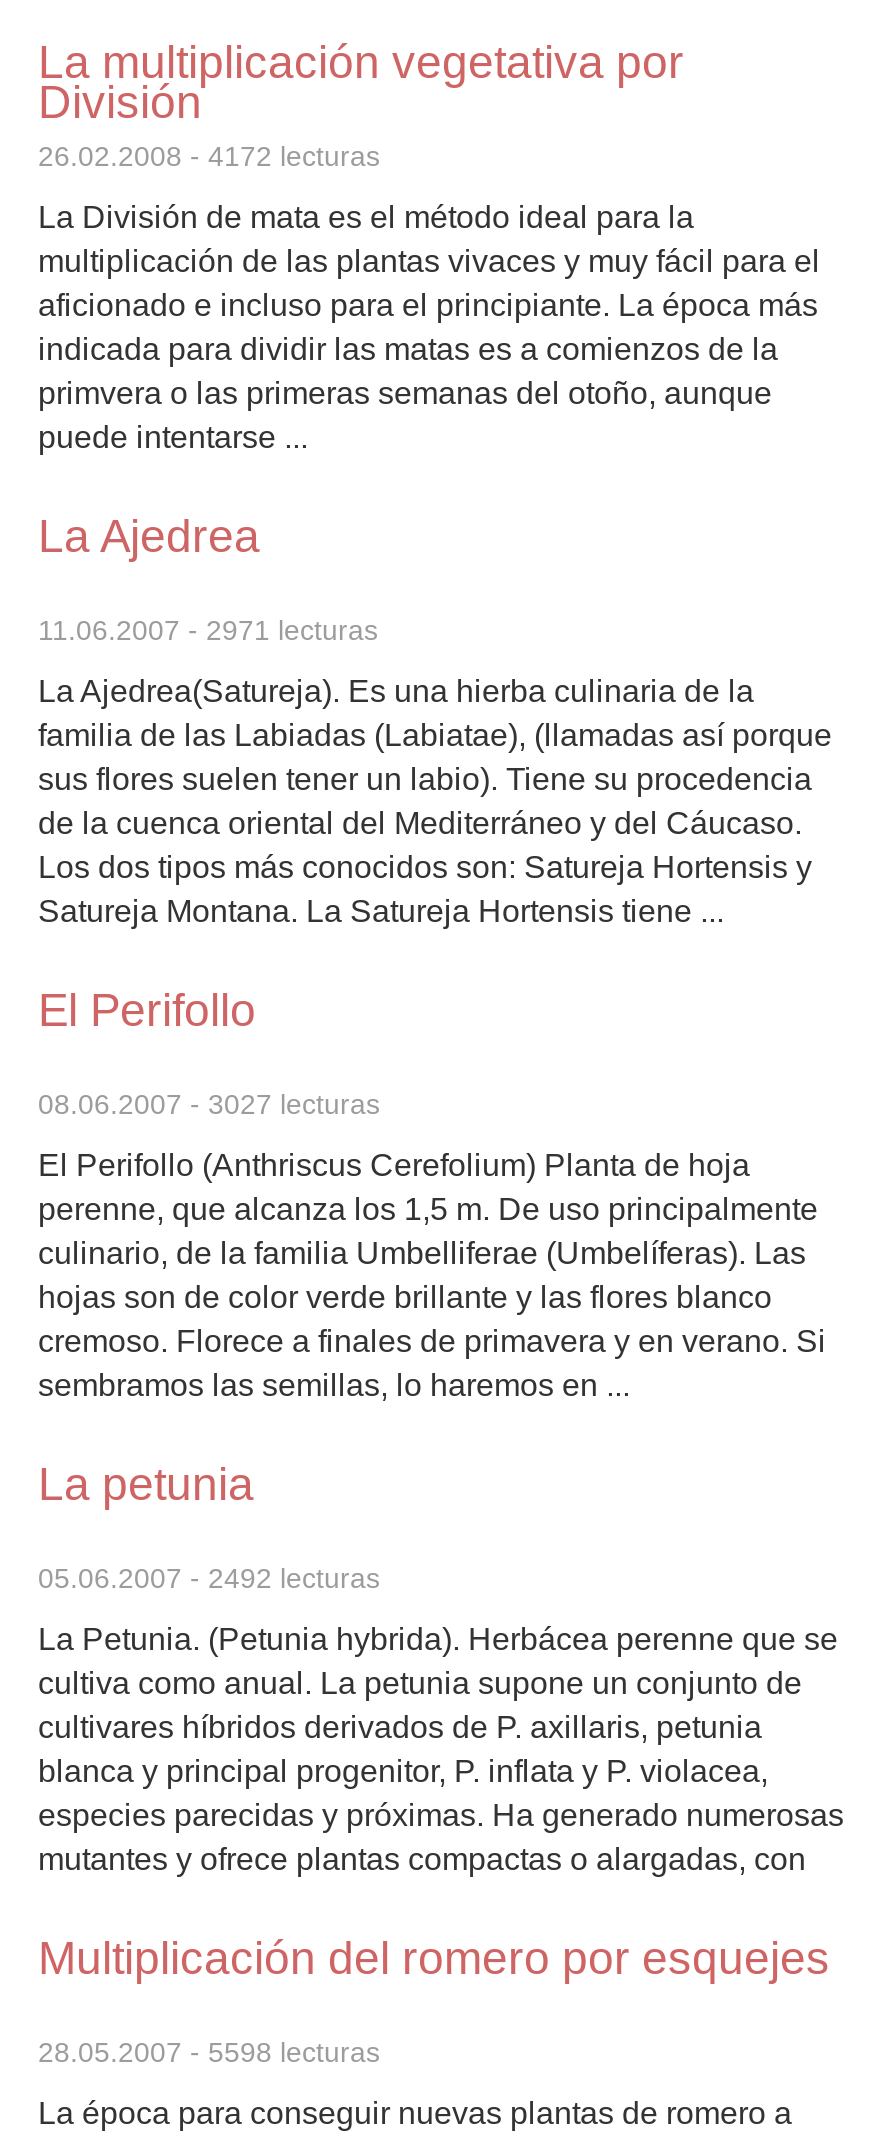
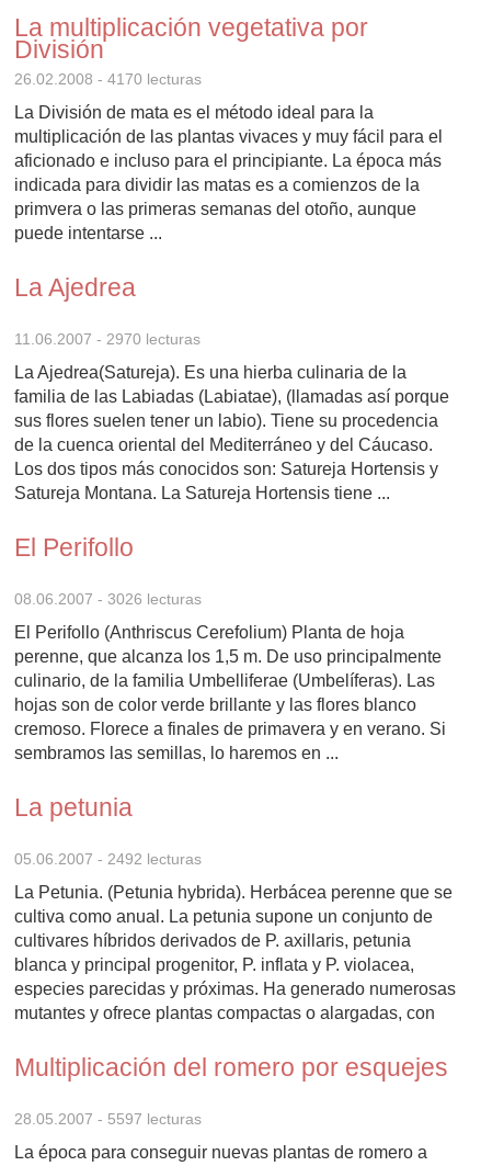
[38,140,380,172] 26.02.2008 - 4172 lecturas -> [14,70,202,88] 26.02.2008 - 4170 lecturas
[38,614,378,646] 11.06.2007 - 2971 lecturas -> [14,330,201,348] 11.06.2007 - 2970 lecturas
[38,1088,380,1120] 08.06.2007 - 3027 lecturas -> [14,590,202,608] 08.06.2007 - 3026 lecturas
[38,2036,380,2068] 28.05.2007 - 5598 lecturas -> [14,1110,202,1128] 28.05.2007 - 5597 lecturas

